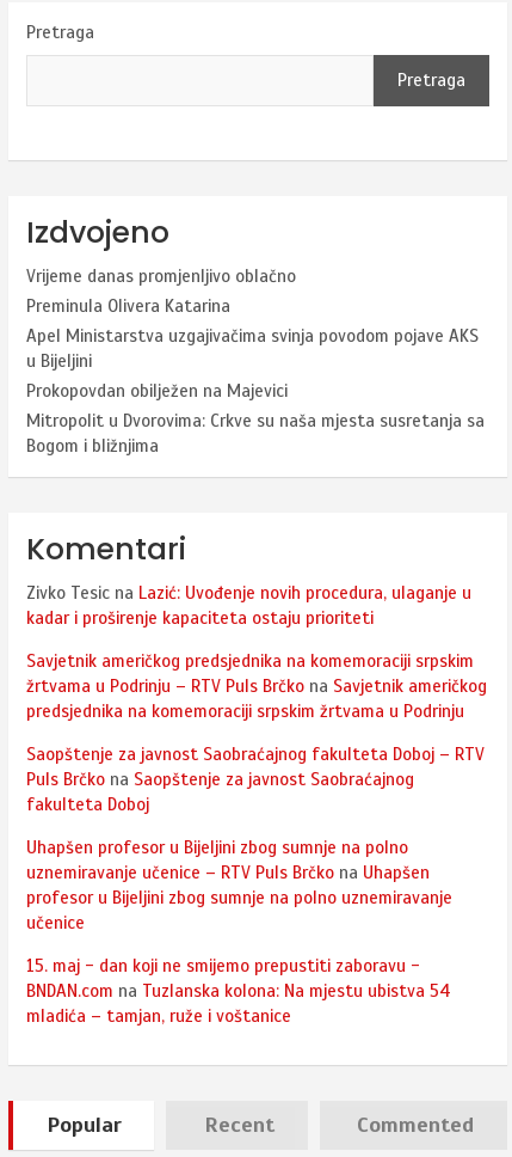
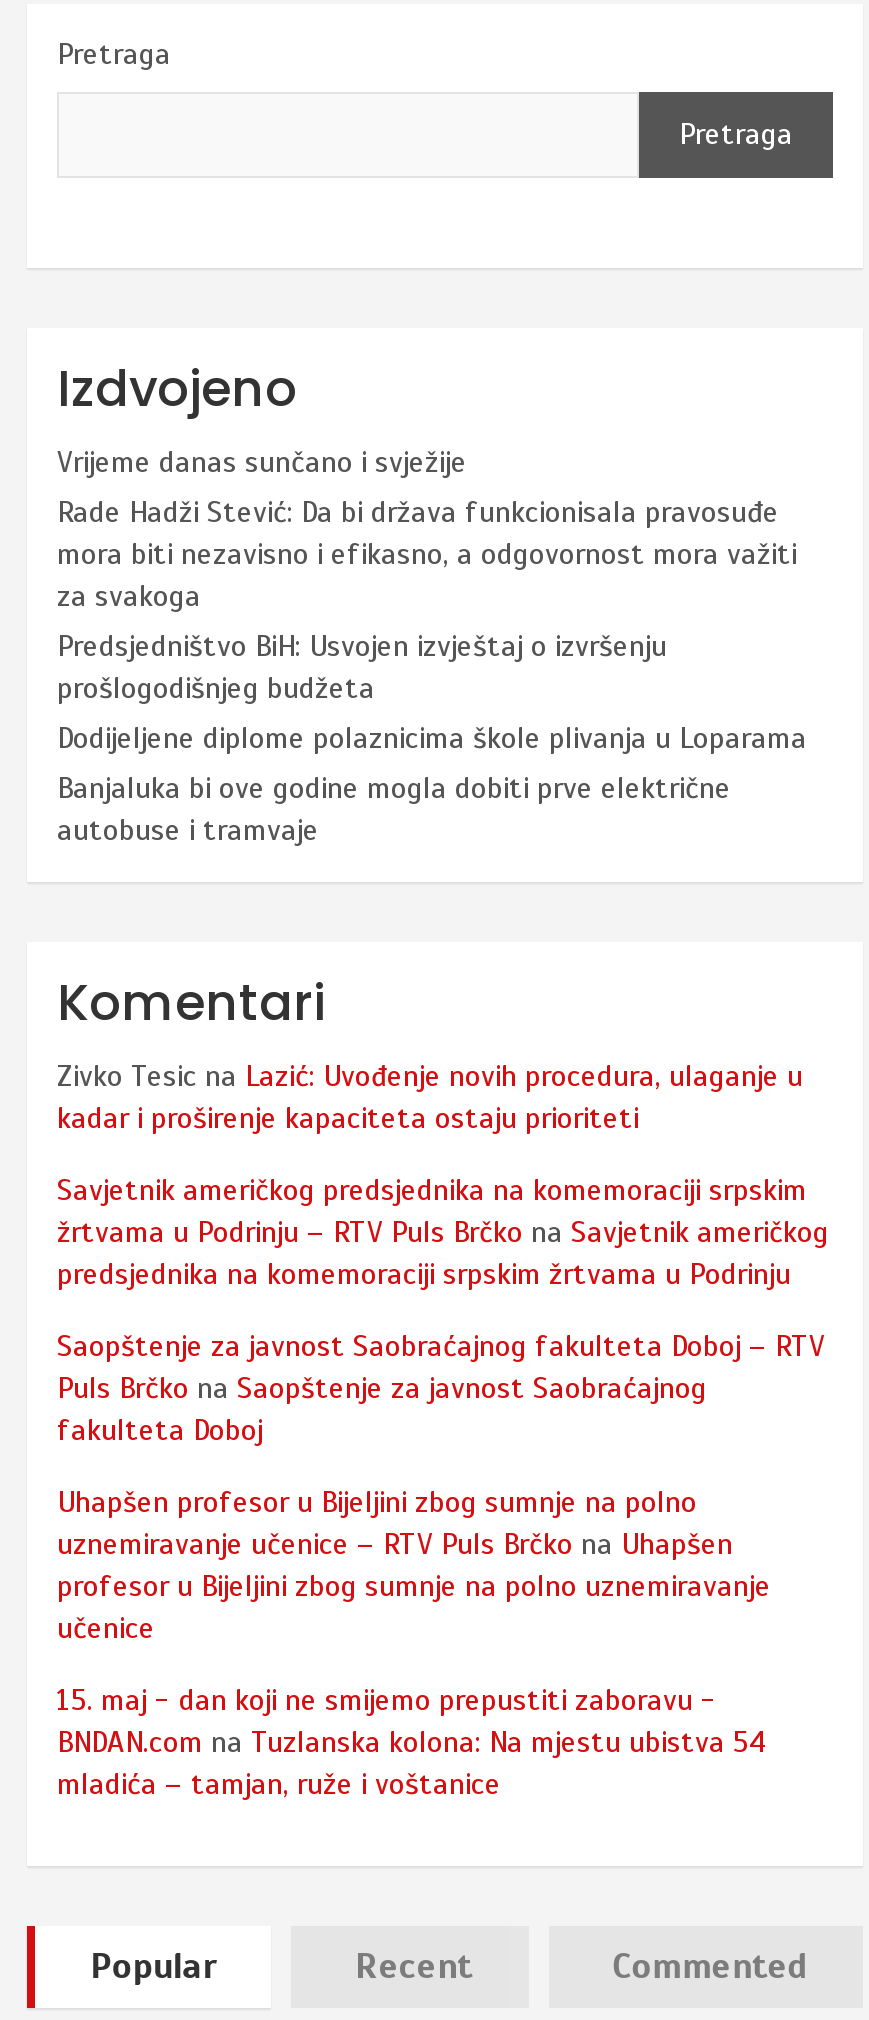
[26,266,485,457] Vrijeme danas promjenljivo oblačno | Preminula Olivera Katarina | Apel Ministarstva uzgajivačima svinja povodom pojave AKS | u Bijeljini | Prokopovdan obilježen na Majevici | Mitropolit u Dvorovima: Crkve su naša mjesta susretanja sa | Bogom i bližnjima -> [57,445,807,849] Vrijeme danas sunčano i svježije | Rade Hadži Stević: Da bi država funkcionisala pravosuđe | mora biti nezavisno i efikasno, a odgovornost mora važiti | za svakoga | Predsjedništvo BiH: Usvojen izvještaj o izvršenju | prošlogodišnjeg budžeta | Dodijeljene diplome polaznicima škole plivanja u Loparama | Banjaluka bi ove godine mogla dobiti prve električne | autobuse i tramvaje

